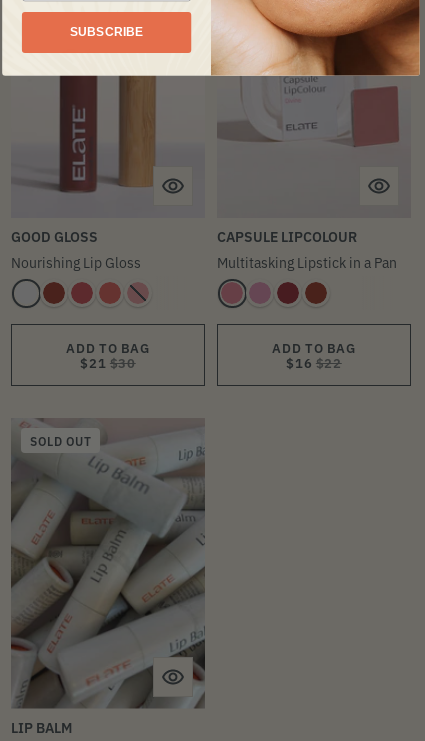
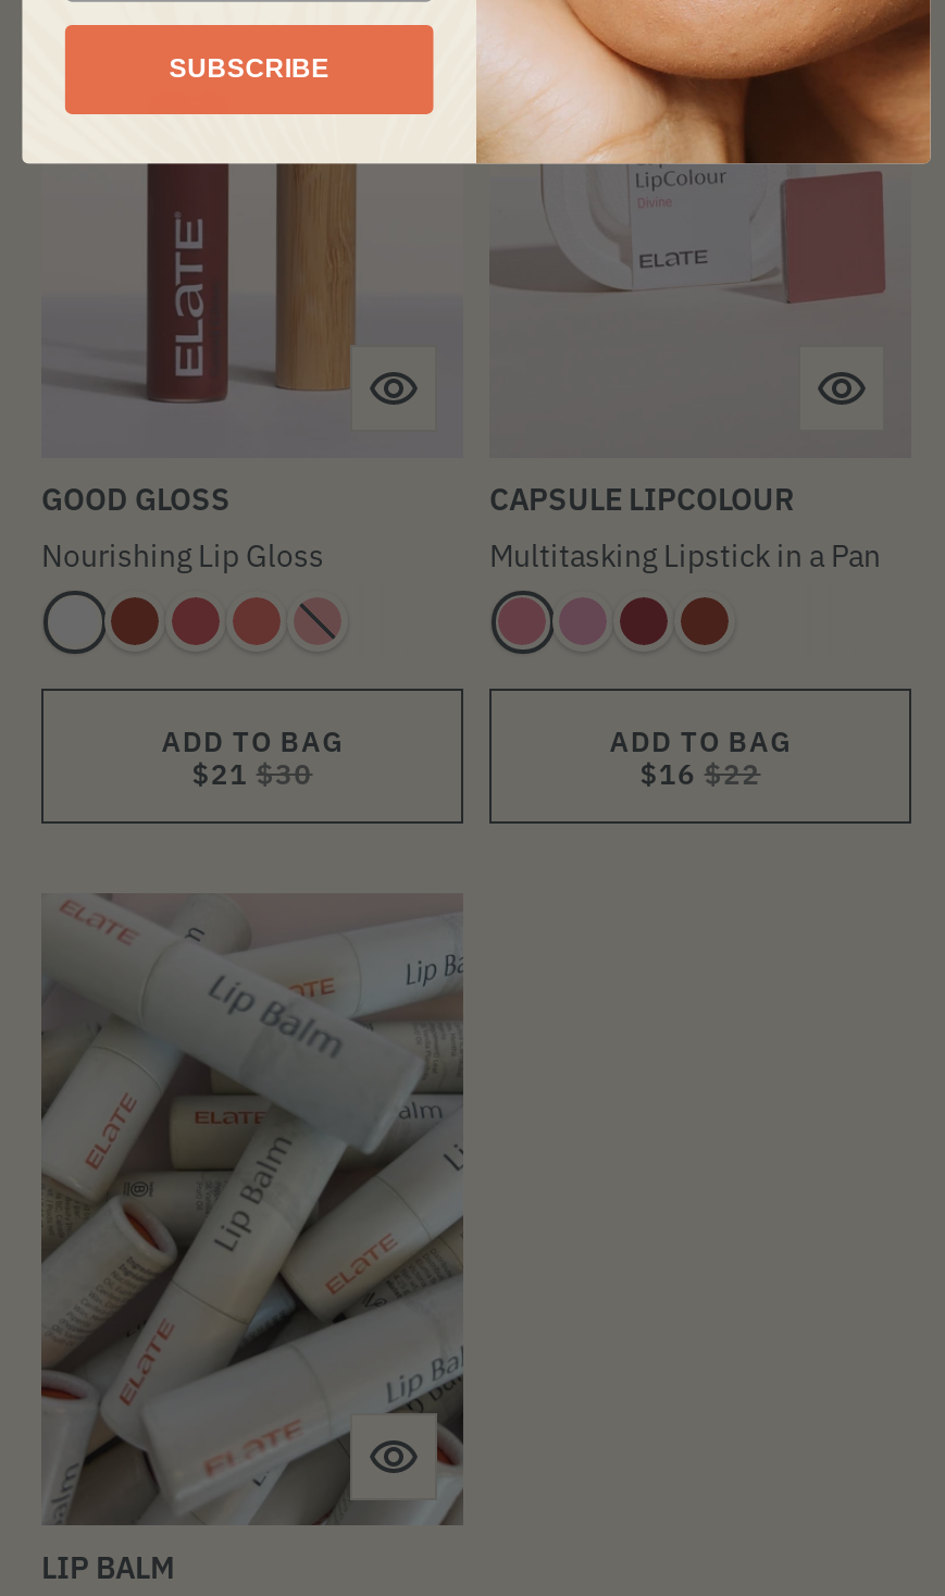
[30,432,91,449] SOLD OUT -> none

